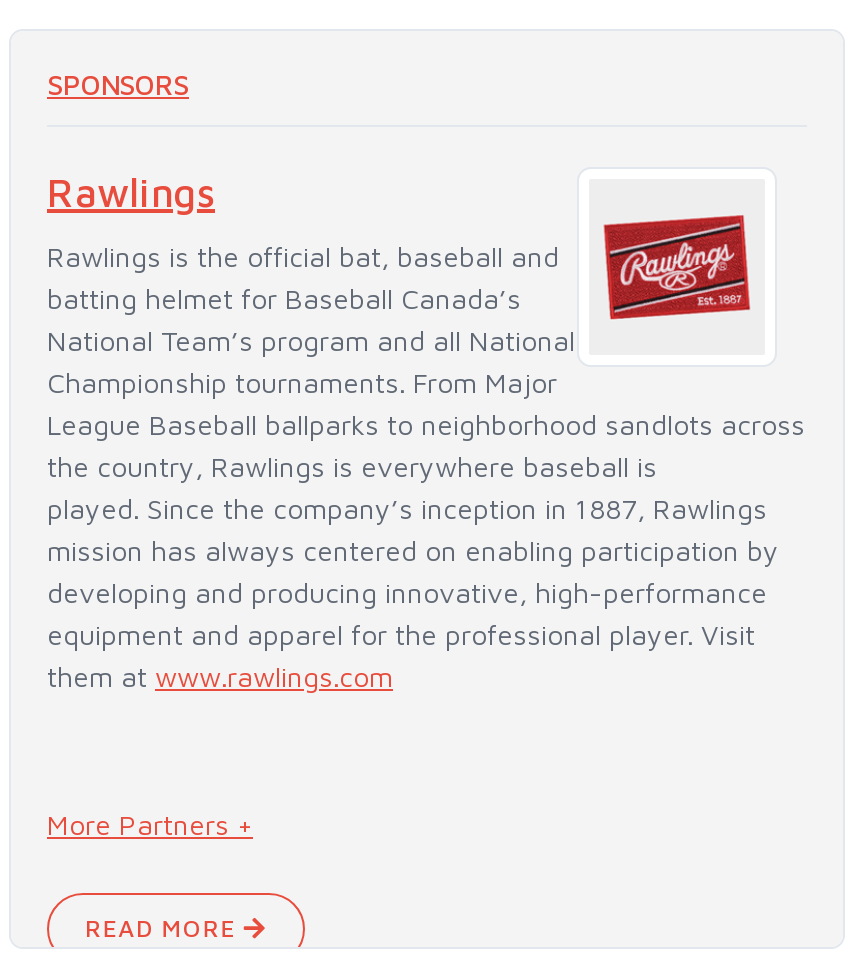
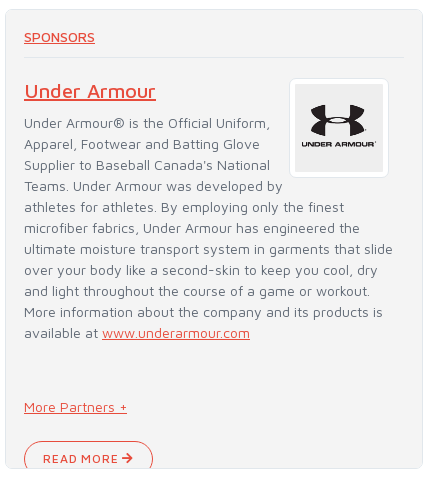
[47,169,215,215] Rawlings -> [24,79,156,102] Under Armour
[47,213,805,693] [image] | Rawlings is the official bat, baseball and | batting helmet for Baseball Canada’s | National Team’s program and all National | Championship tournaments. From Major | League Baseball ballparks to neighborhood sandlots across | the country, Rawlings is everywhere baseball is | played. Since the company’s inception in 1887, Rawlings | mission has always centered on enabling participation by | developing and producing innovative, high-performance | equipment and apparel for the professional player. Visit | them at www.rawlings.com -> [24,102,393,341] [image] | Under Armour® is the Official Uniform, | Apparel, Footwear and Batting Glove | Supplier to Baseball Canada's National | Teams. Under Armour was developed by | athletes for athletes. By employing only the finest | microfiber fabrics, Under Armour has engineered the | ultimate moisture transport system in garments that slide | over your body like a second-skin to keep you cool, dry | and light throughout the course of a game or workout. | More information about the company and its products is | available at www.underarmour.com

